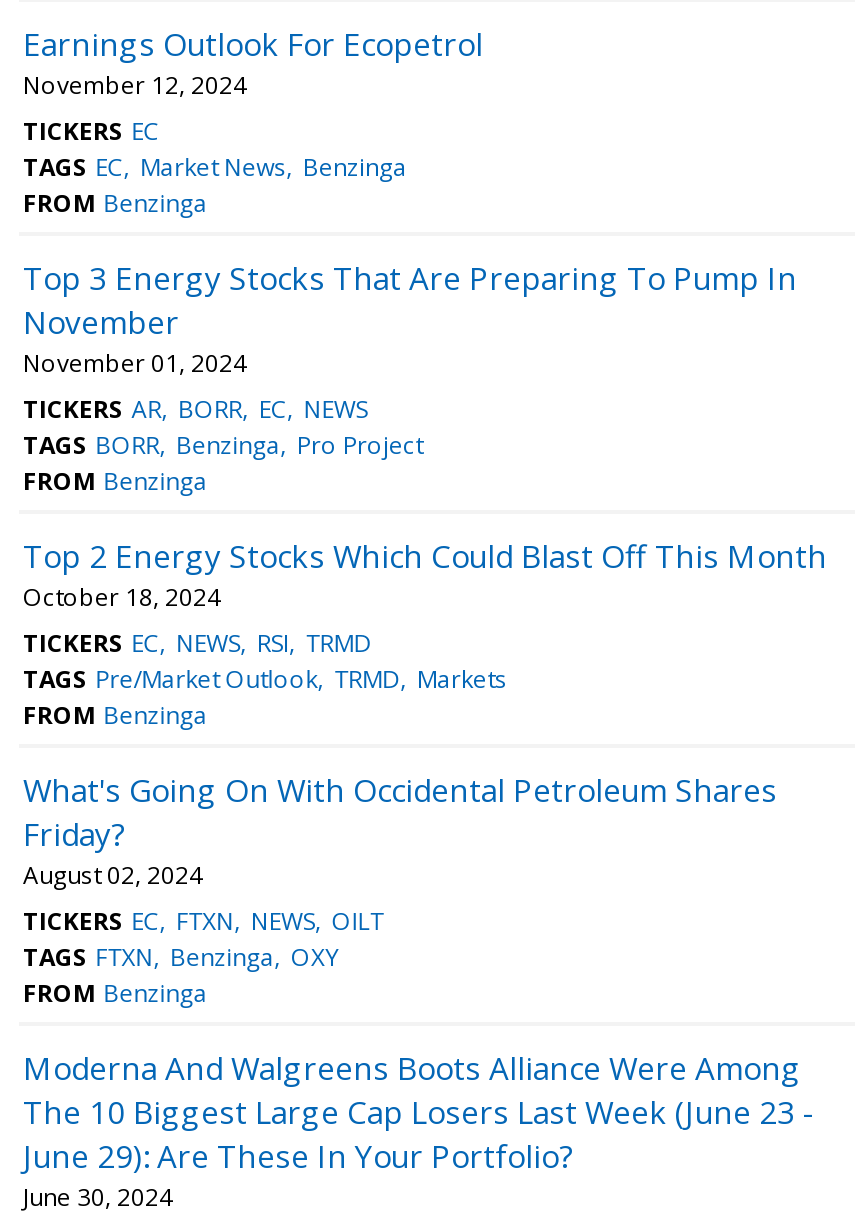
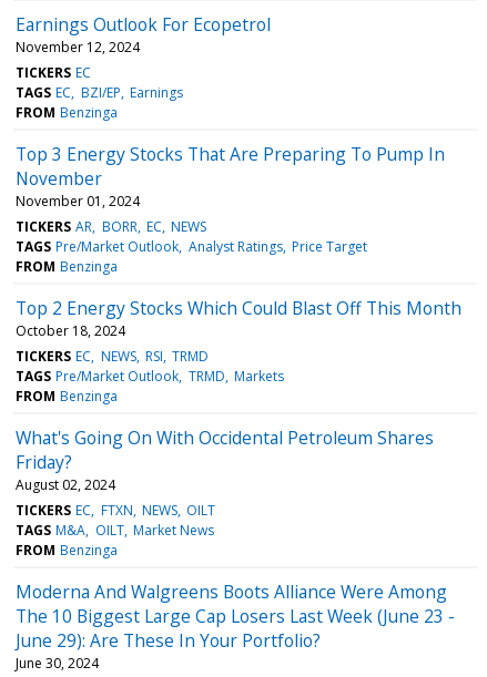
[23,150,407,184] TAGS EC Market News Benzinga -> [16,83,183,102] TAGS EC BZI/EP Earnings
[23,428,423,462] TAGS BORR Benzinga Pro Project -> [16,237,367,256] TAGS Pre/Market Outlook Analyst Ratings Price Target
[23,940,339,974] TAGS FTXN Benzinga OXY -> [16,521,214,539] TAGS M&A OILT Market News

